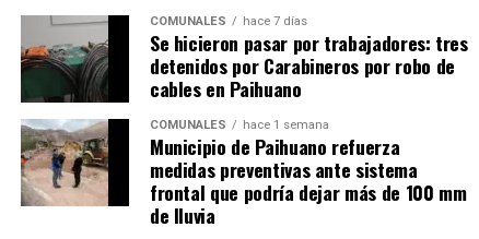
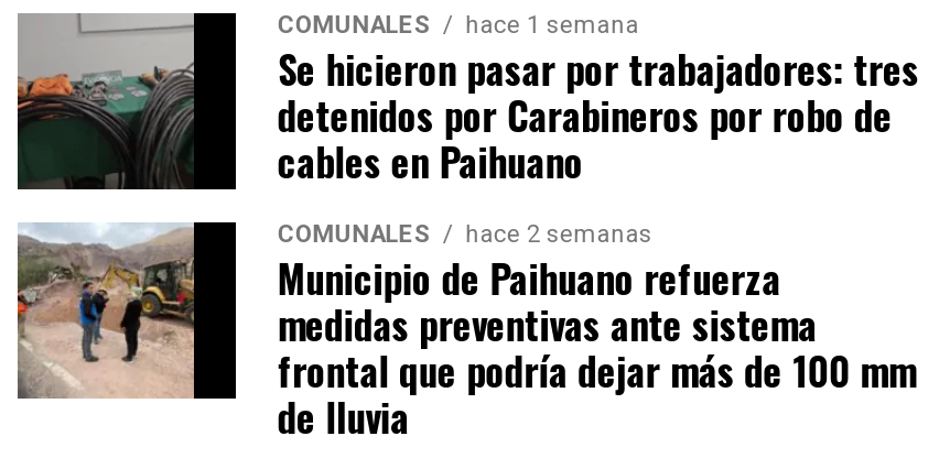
[150,14,307,28] COMUNALES hace 7 días -> [278,10,639,39] COMUNALES hace 1 semana
[150,117,329,132] COMUNALES hace 1 semana -> [278,219,652,248] COMUNALES hace 2 semanas

